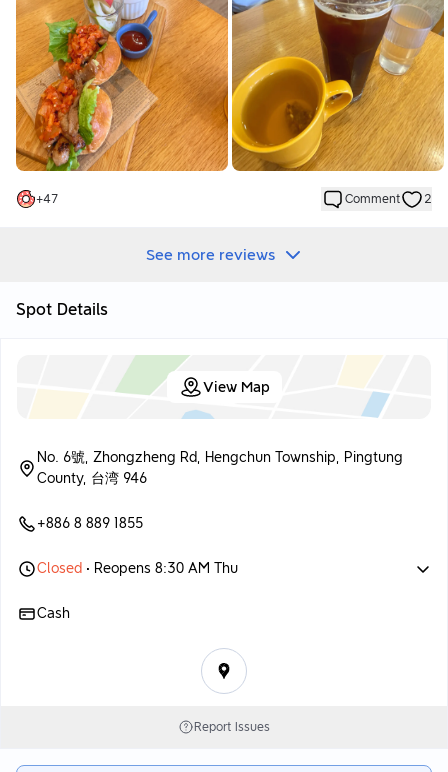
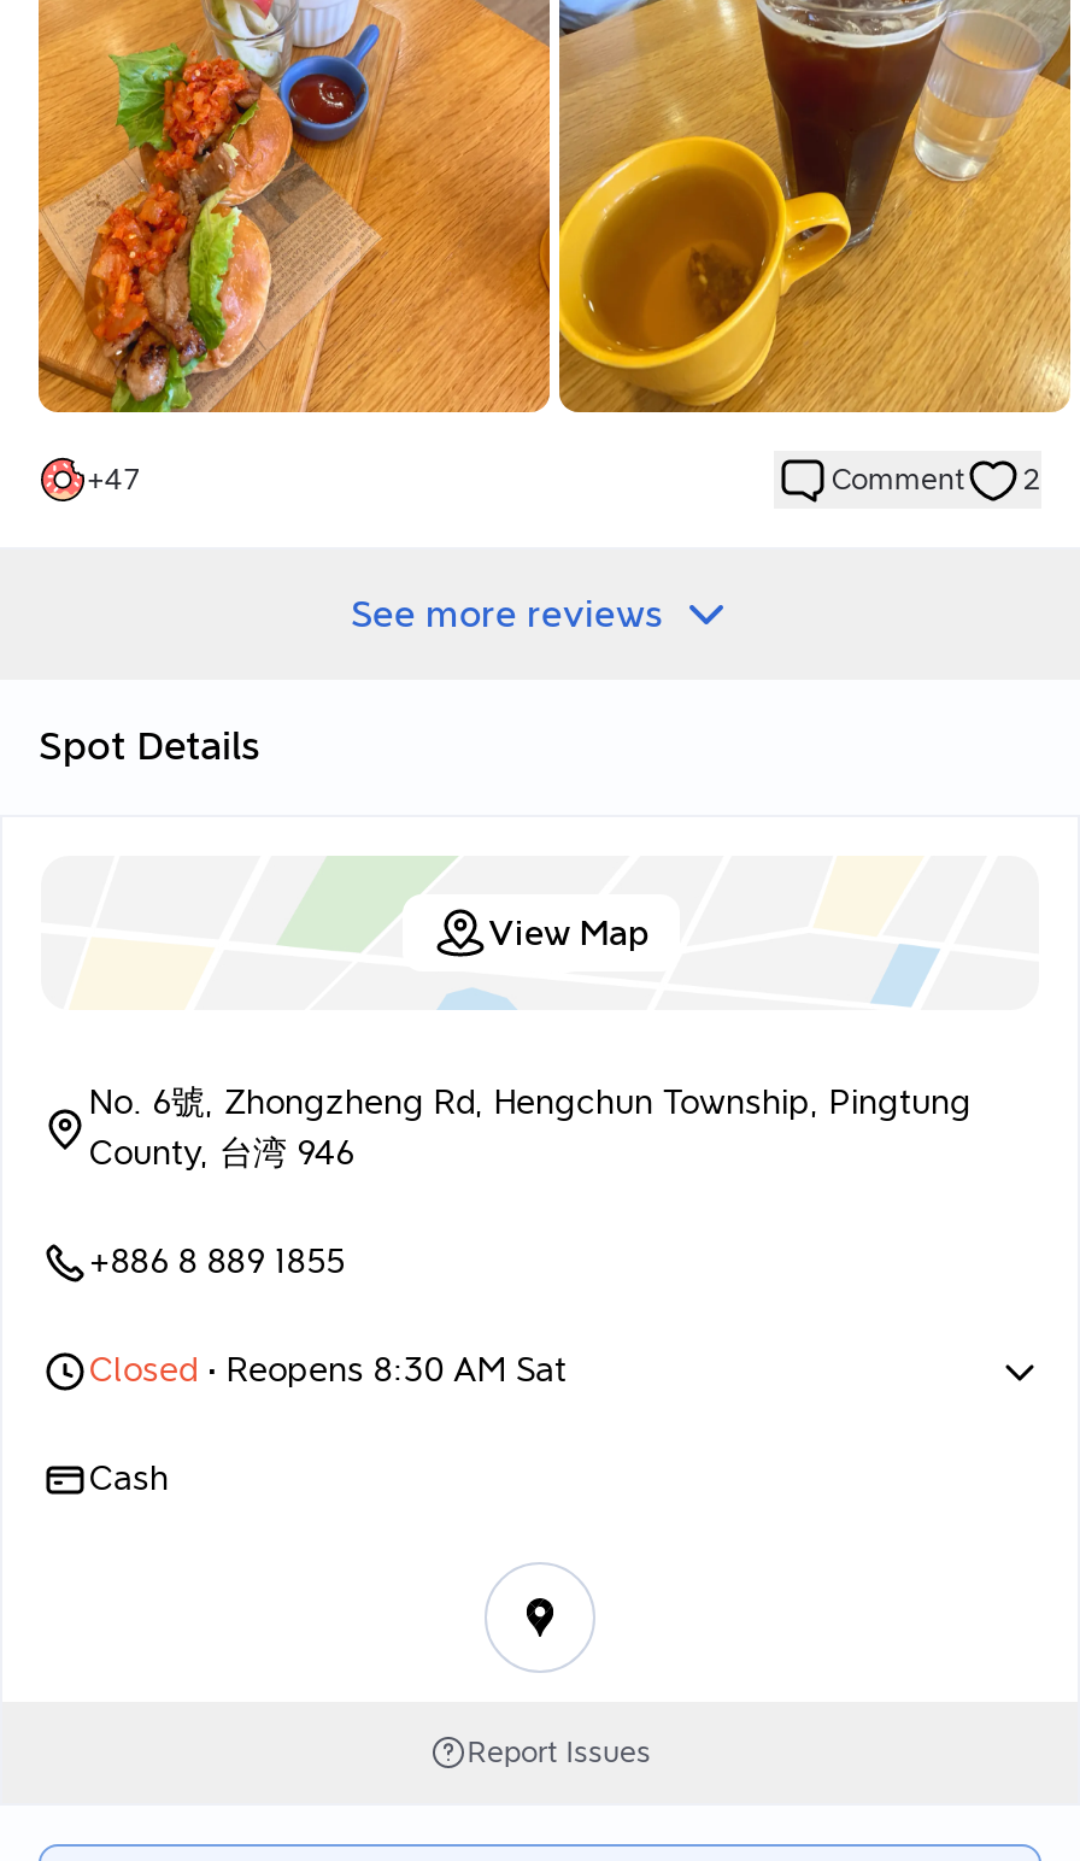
[37,560,238,576] Closed • Reopens 8:30 AM Thu -> [89,1351,567,1389] Closed • Reopens 8:30 AM Sat

